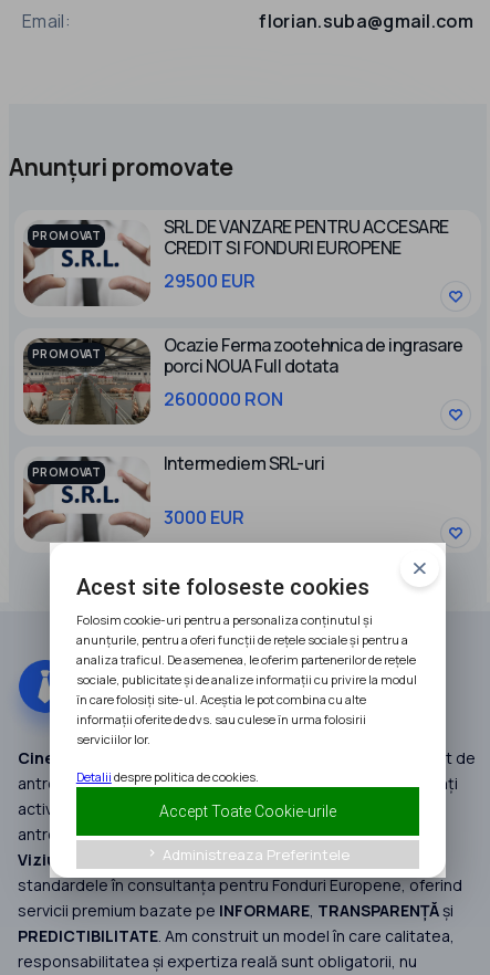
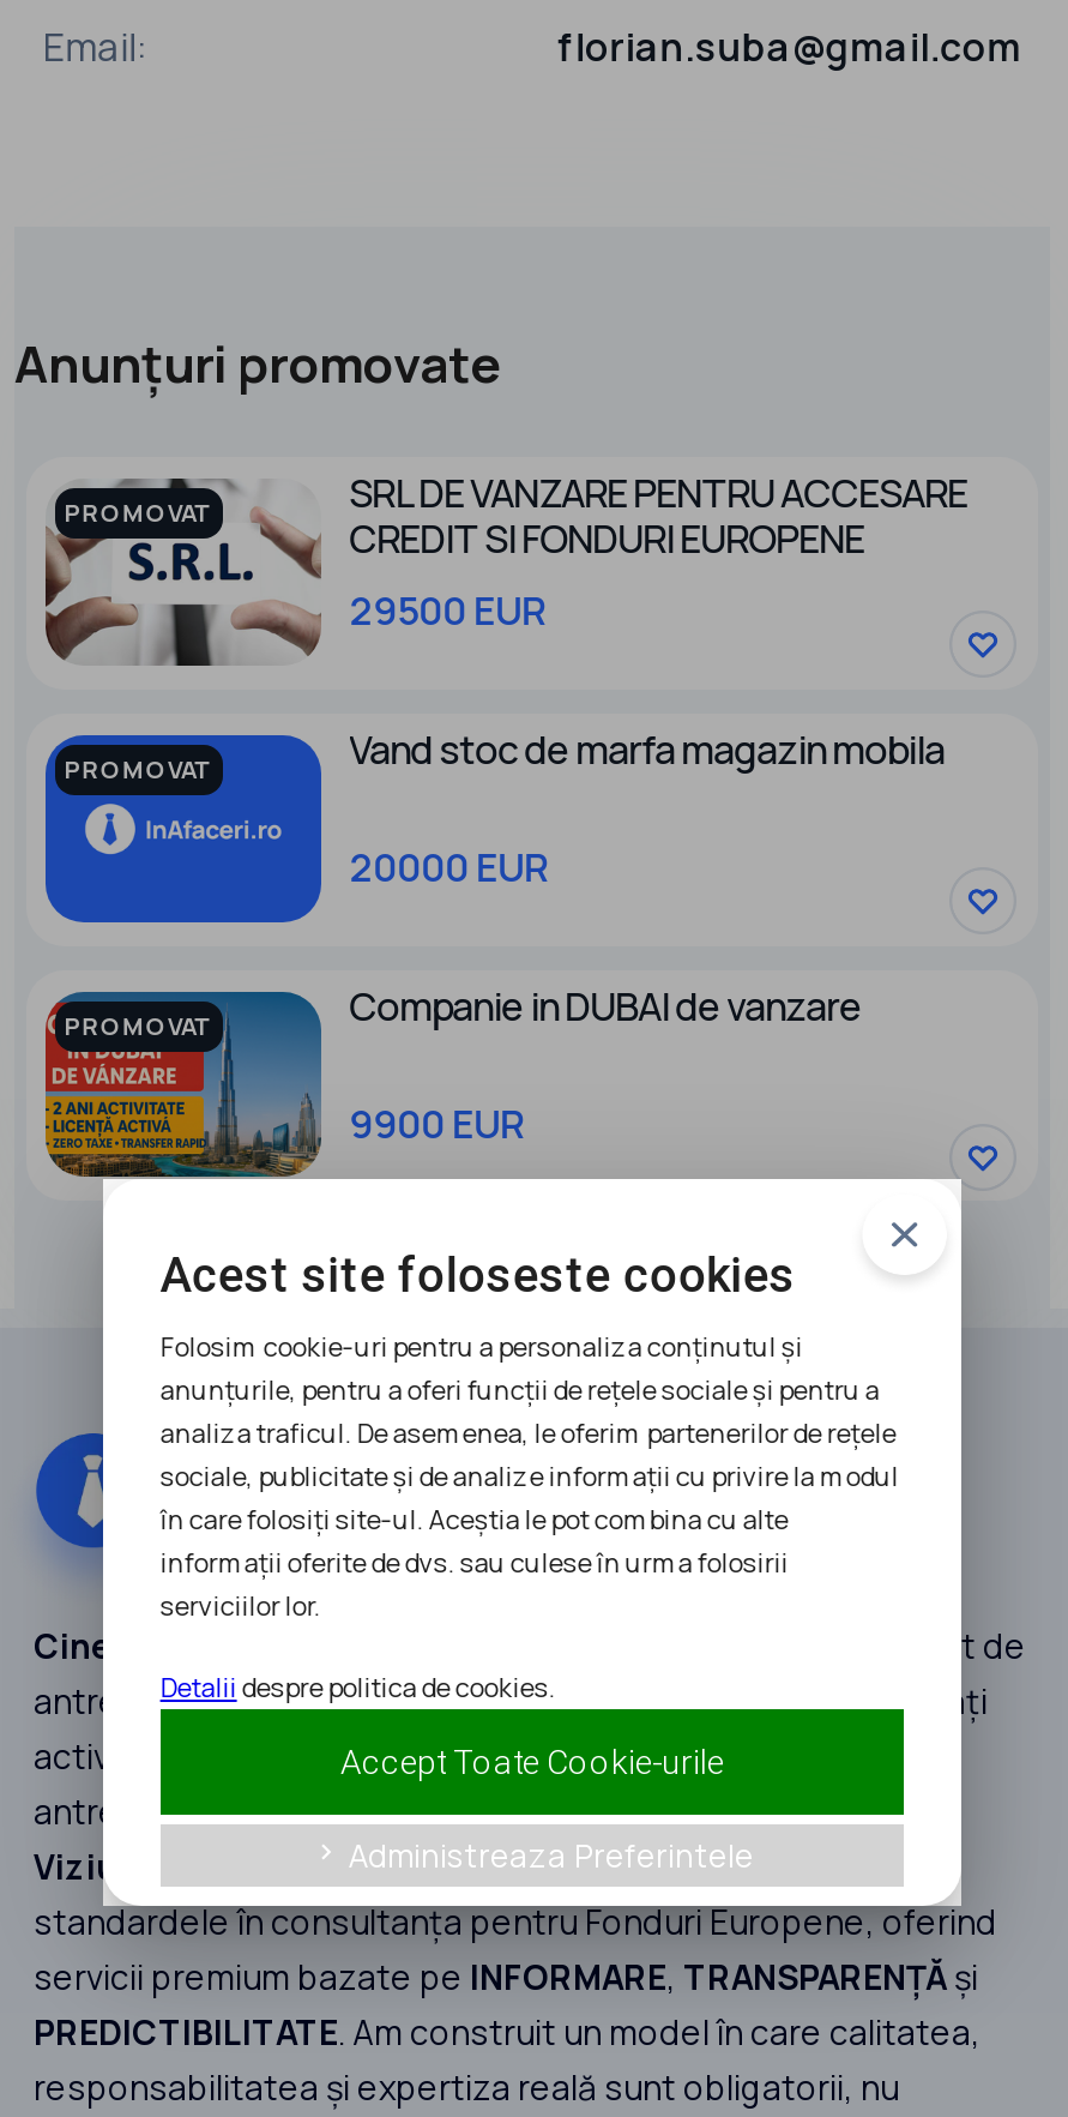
[22,333,463,426] [image] | Ocazie Ferma zootehnica de ingrasare | porci NOUA Full dotata | 2600000 RON -> [43,723,945,925] [image] | Vand stoc de marfa magazin mobila | 20000 EUR
[22,451,324,543] [image] | Intermediem SRL-uri -> [43,979,862,1179] [image] | Companie in DUBAI de vanzare
[163,505,244,529] 3000 EUR -> [349,1097,526,1150] 9900 EUR

